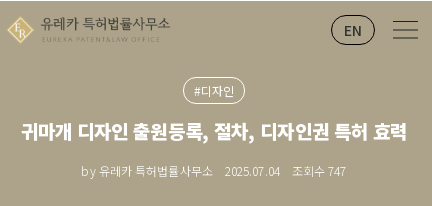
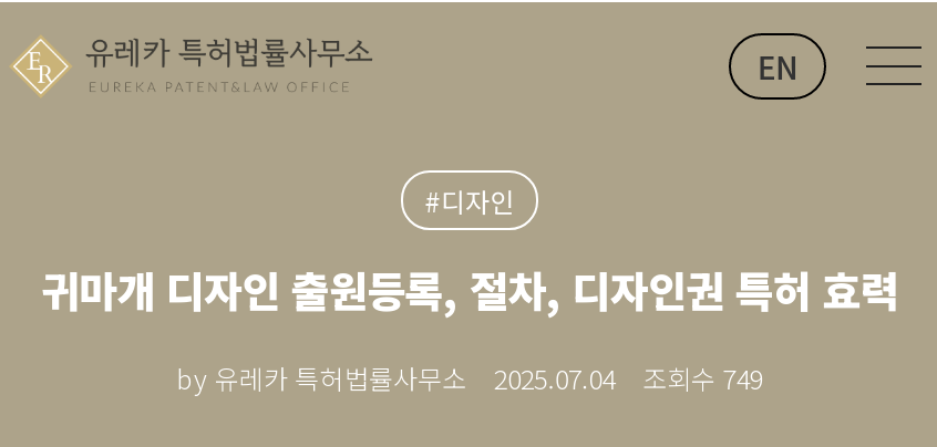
[81,162,347,179] by 유레카 특허법률사무소 2025.07.04 조회수 747 -> [176,358,763,396] by 유레카 특허법률사무소 2025.07.04 조회수 749

